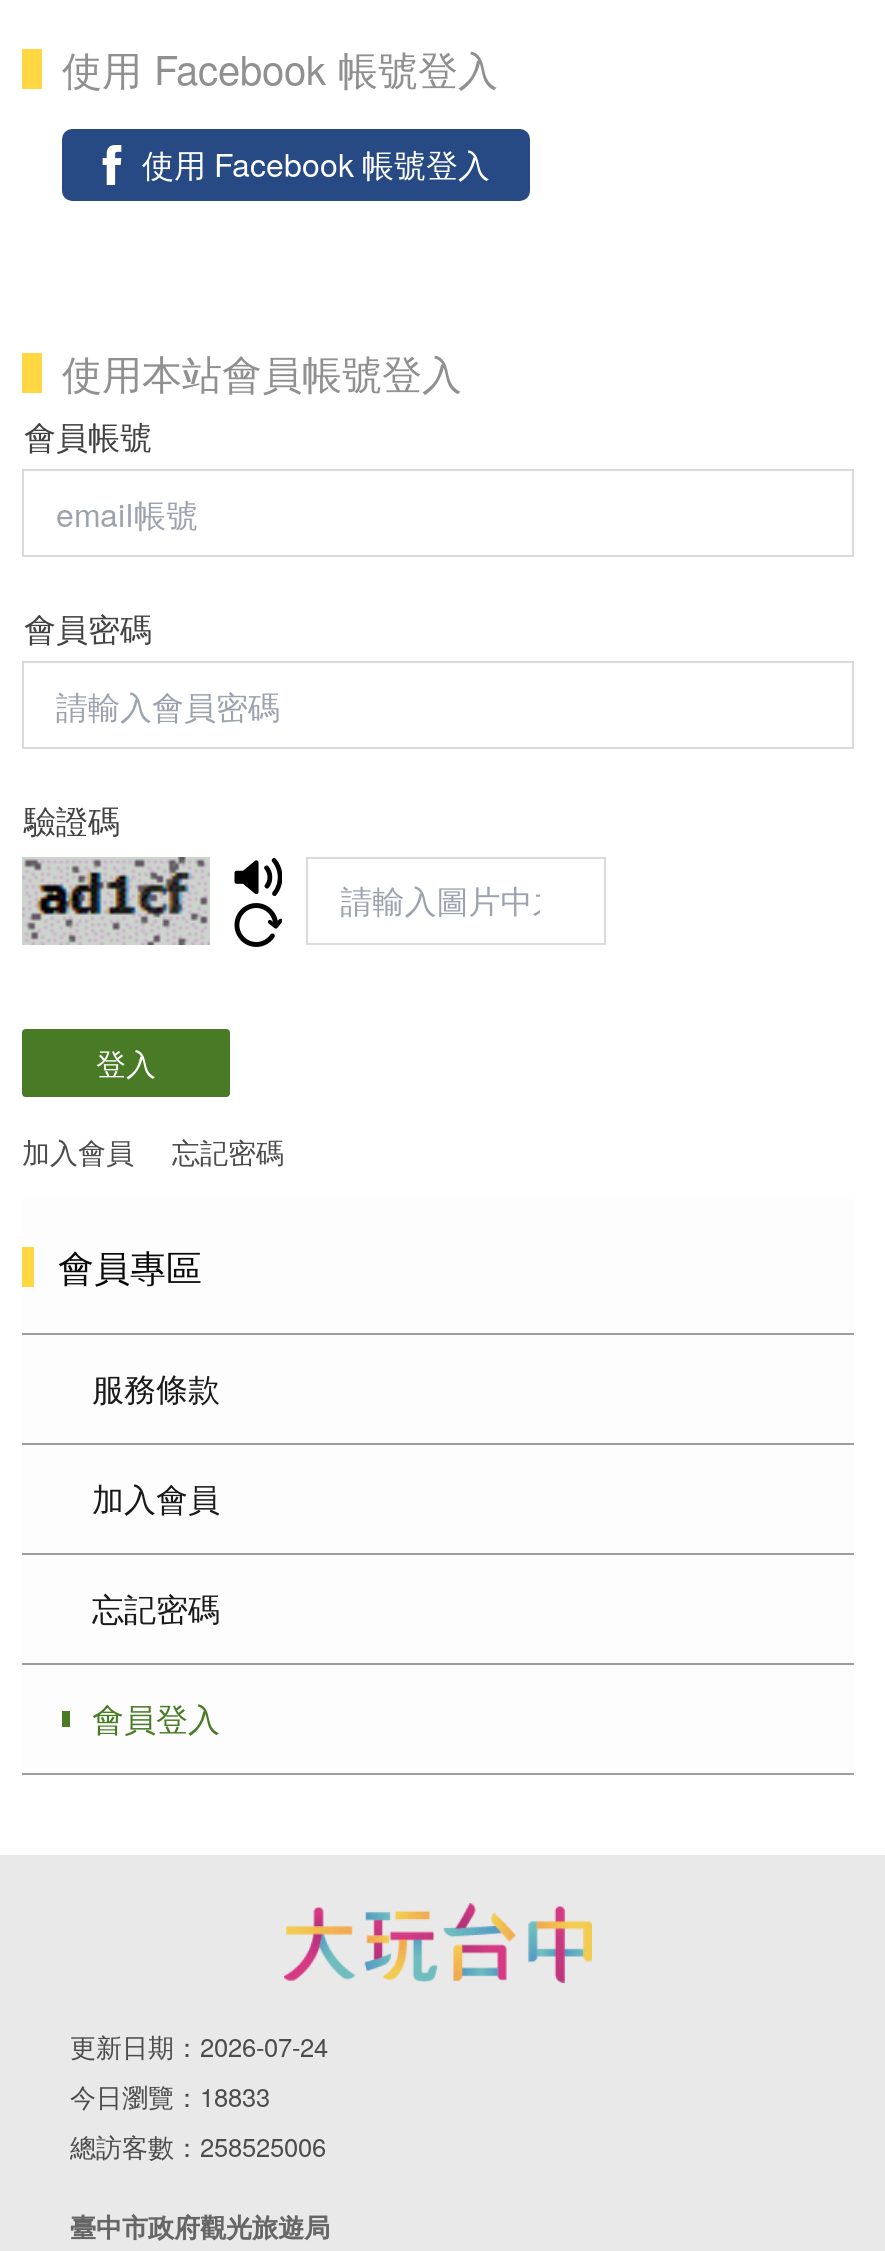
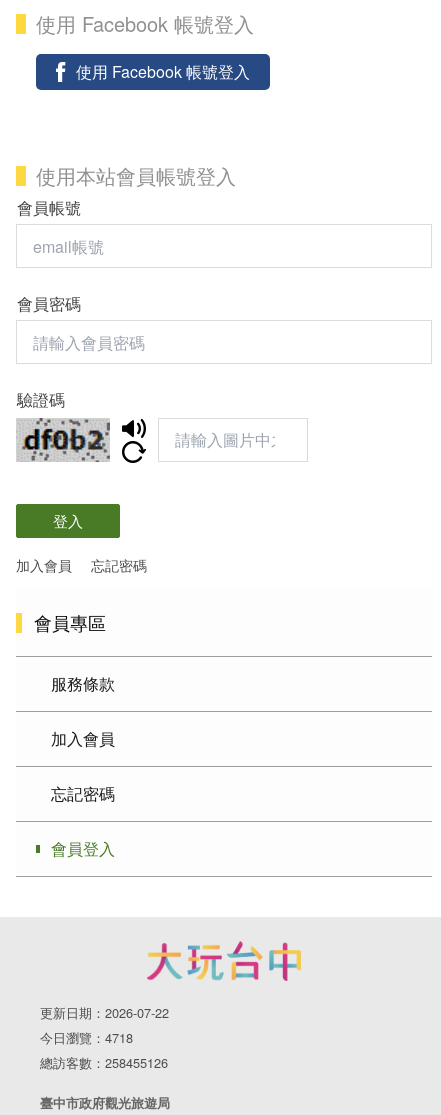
[24,857,208,945] [image] -> [19,418,110,461] [image]
[70,2027,328,2065] 更新日期：2026-07-24 -> [40,1003,169,1022] 更新日期：2026-07-22
[70,2077,270,2115] 今日瀏覽：18833 -> [40,1028,133,1047] 今日瀏覽：4718
[70,2127,326,2165] 總訪客數：258525006 -> [40,1053,168,1072] 總訪客數：258455126

